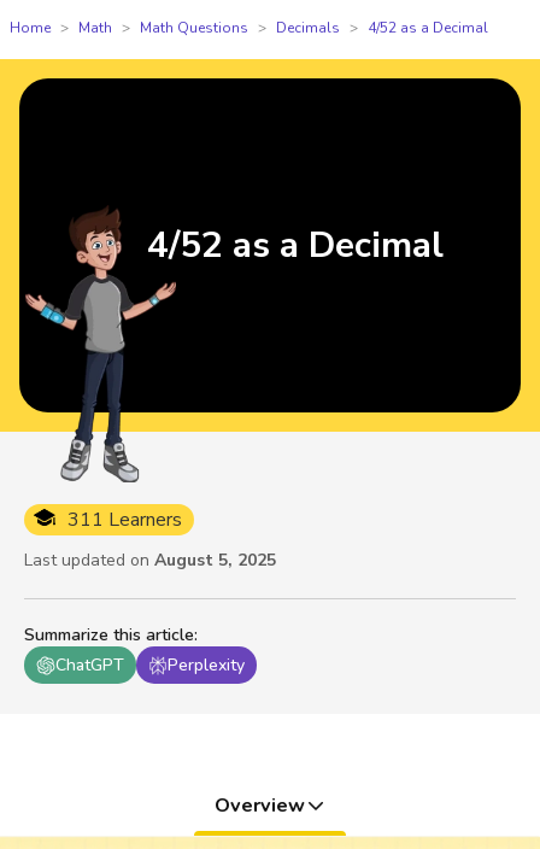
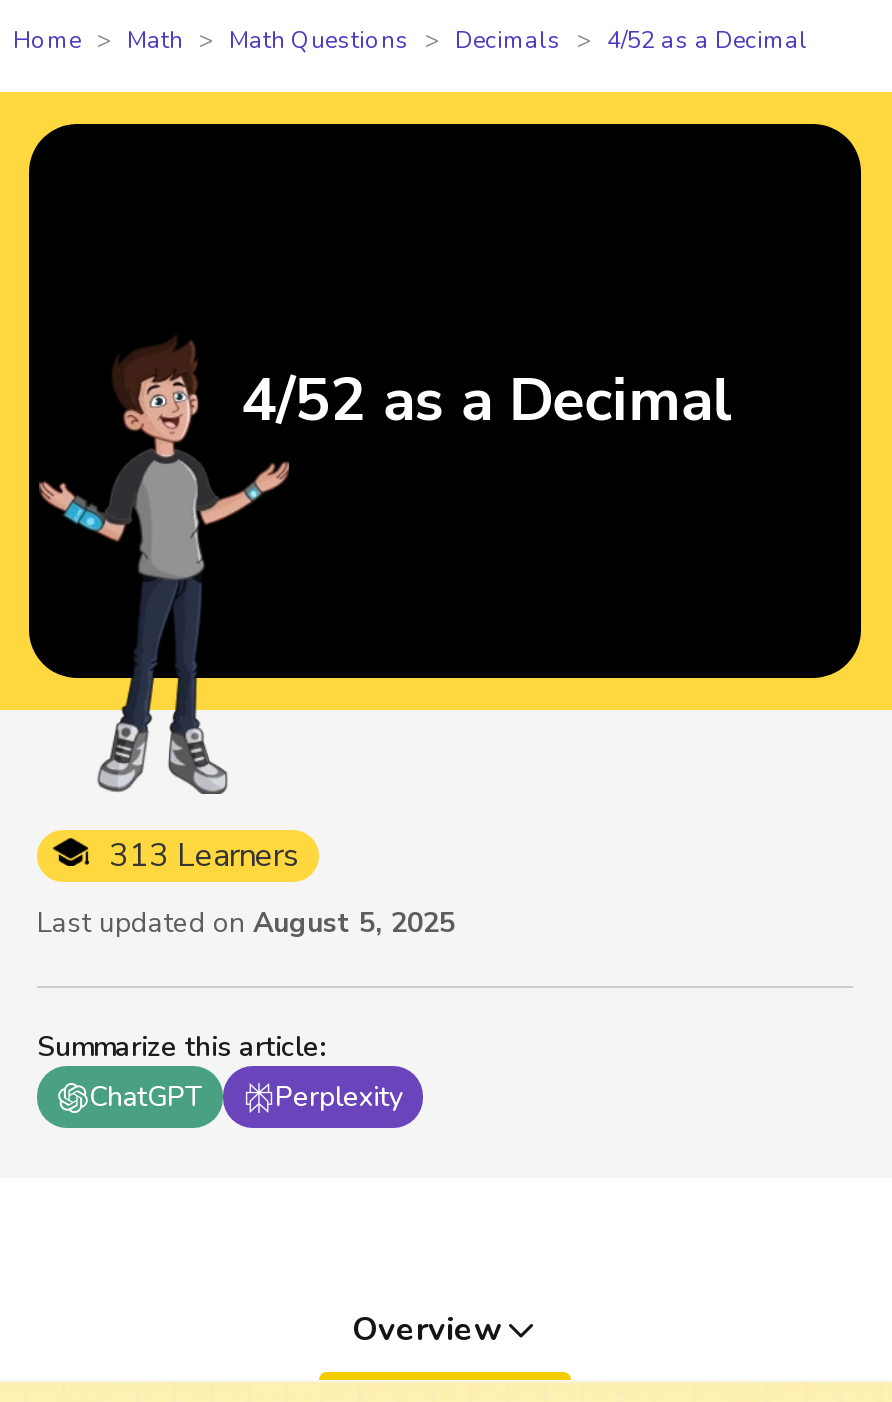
[67,507,182,534] 311 Learners -> [109,835,299,879] 313 Learners

